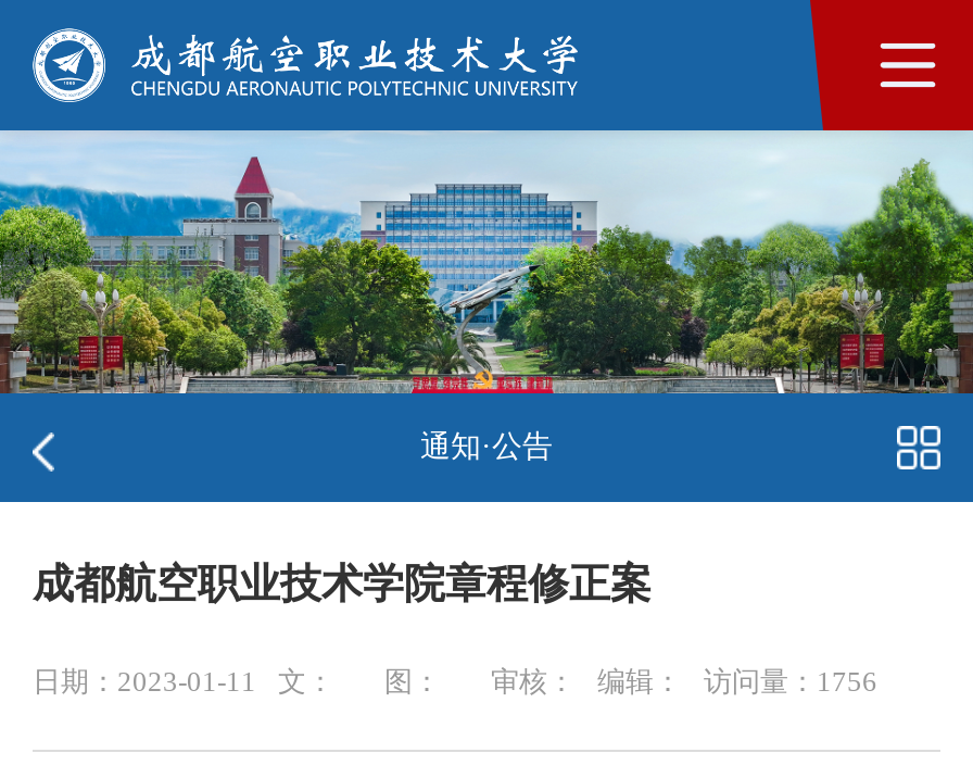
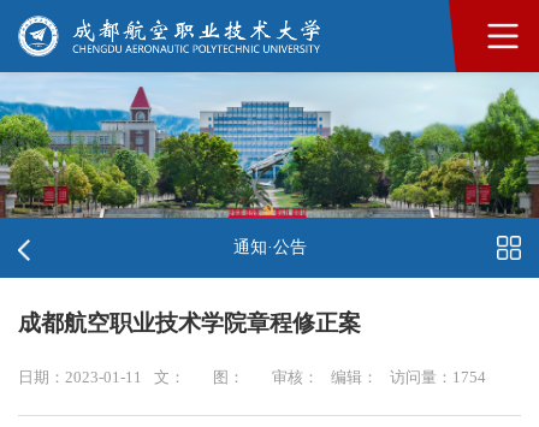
[33,668,877,698] 日期：2023-01-11 文： 图： 审核： 编辑： 访问量：1756 -> [18,370,486,386] 日期：2023-01-11 文： 图： 审核： 编辑： 访问量：1754

